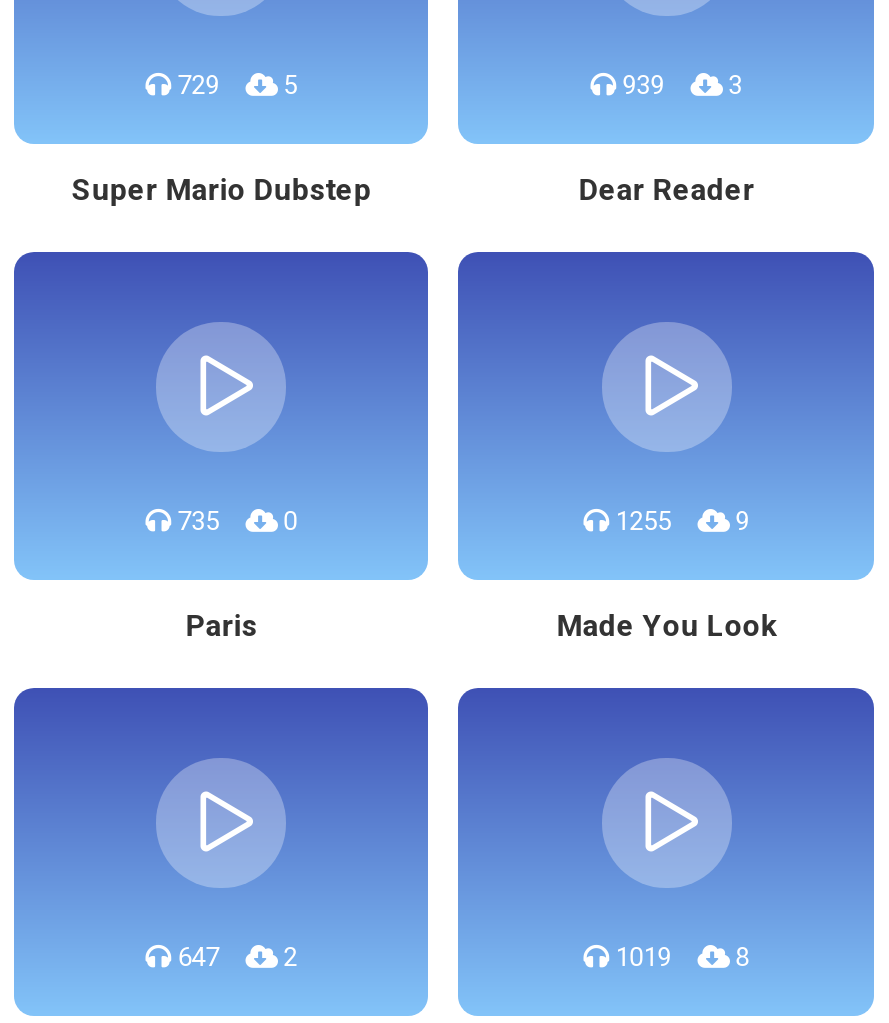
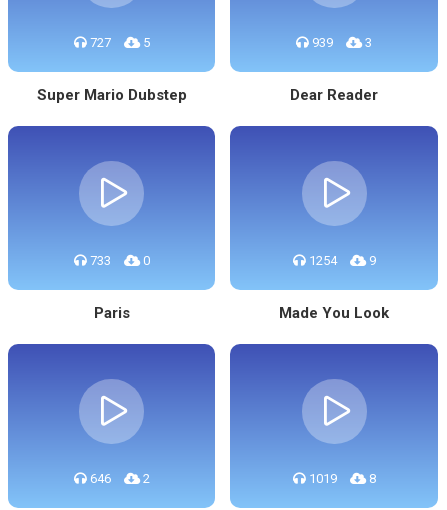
[171,70,297,100] 729 5 -> [87,35,150,50] 727 5
[171,506,297,536] 735 0 -> [87,253,150,268] 733 0
[610,506,750,536] 1255 9 -> [306,253,376,268] 1254 9
[171,942,297,972] 647 2 -> [87,471,150,486] 646 2

